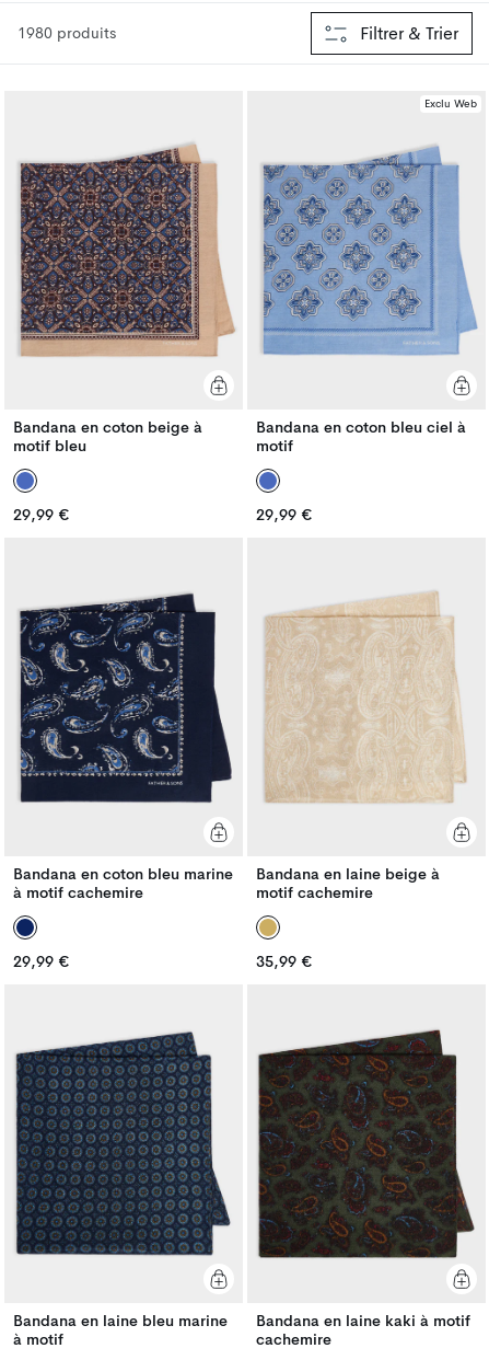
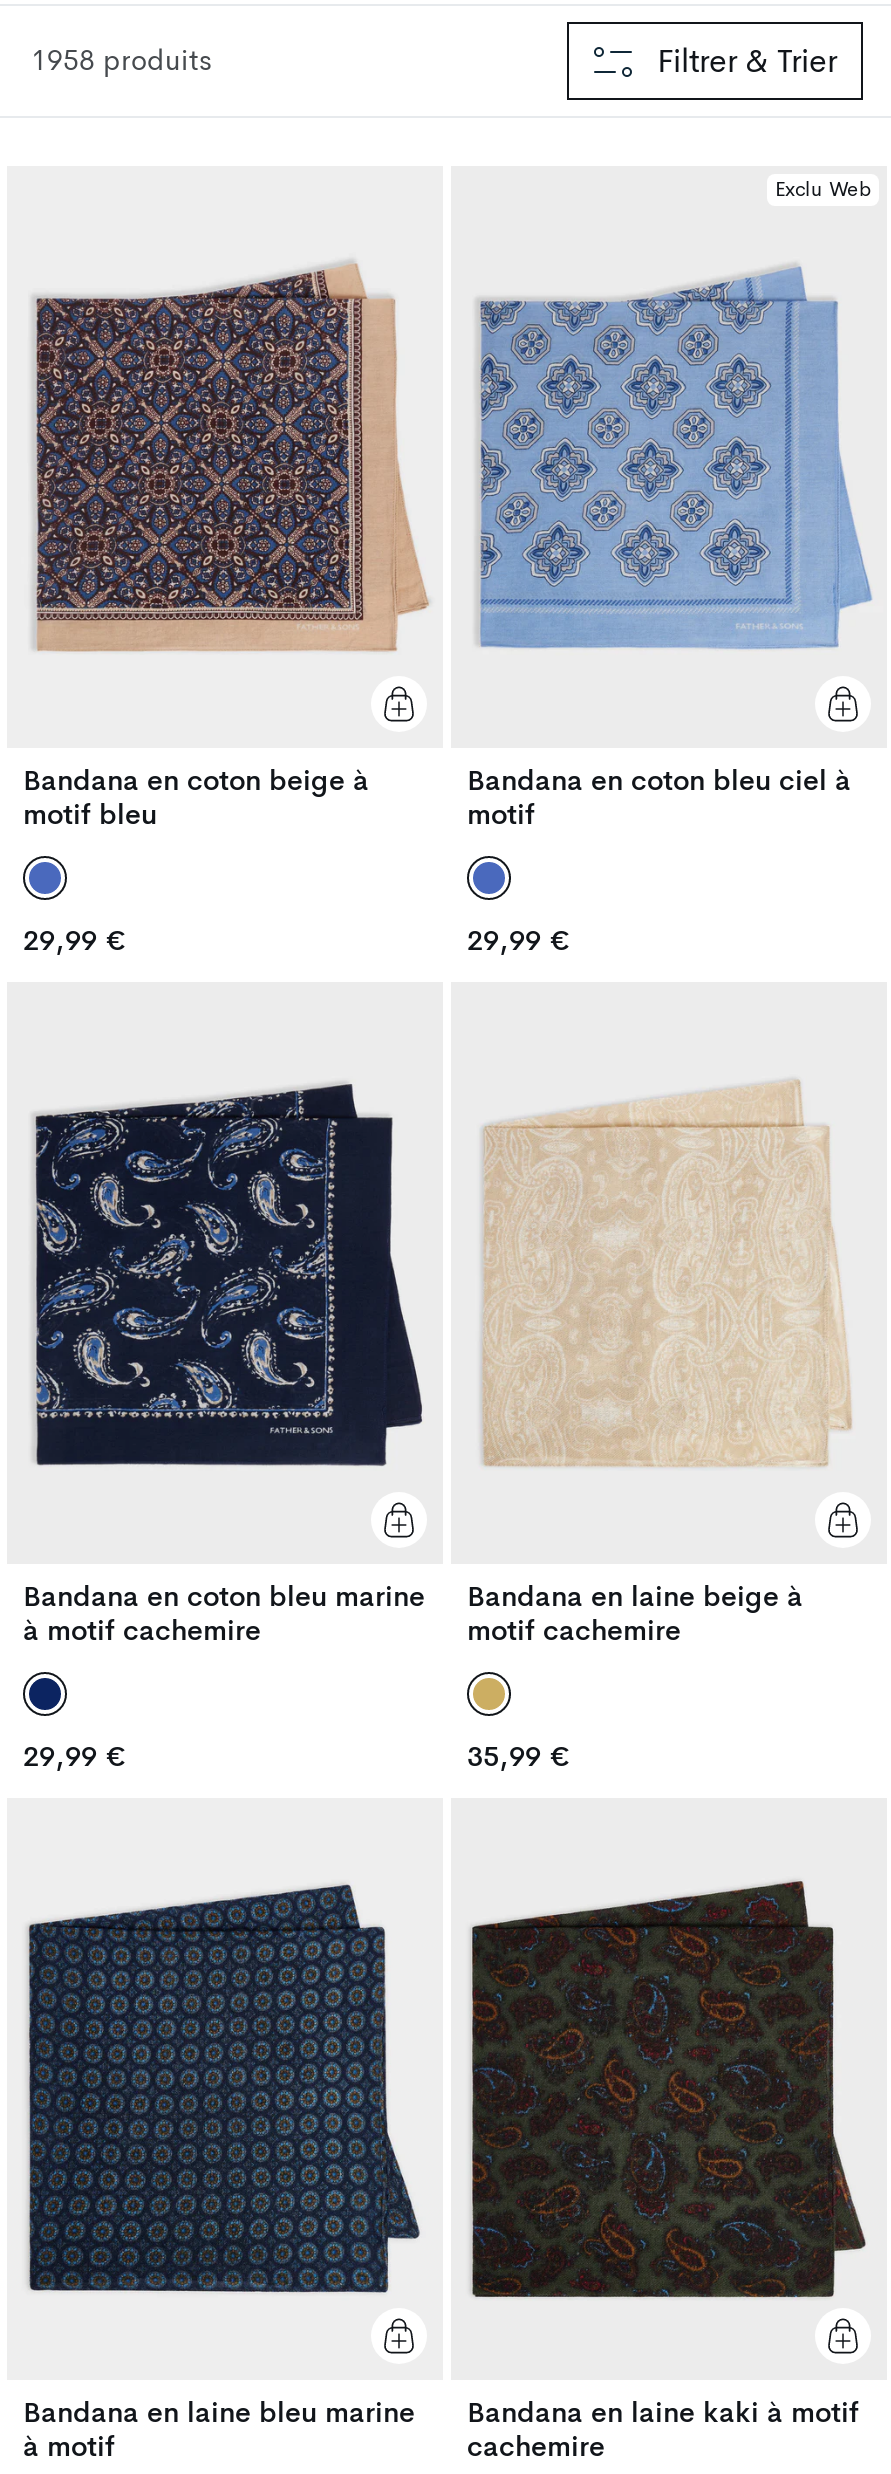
[18,23,116,43] 1980 produits -> [31,42,211,78] 1958 produits

